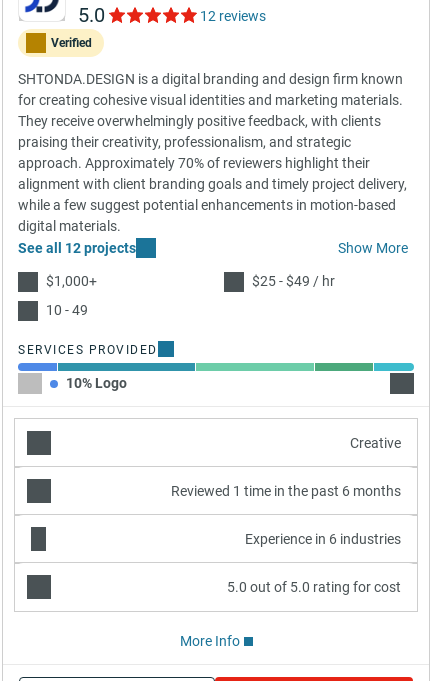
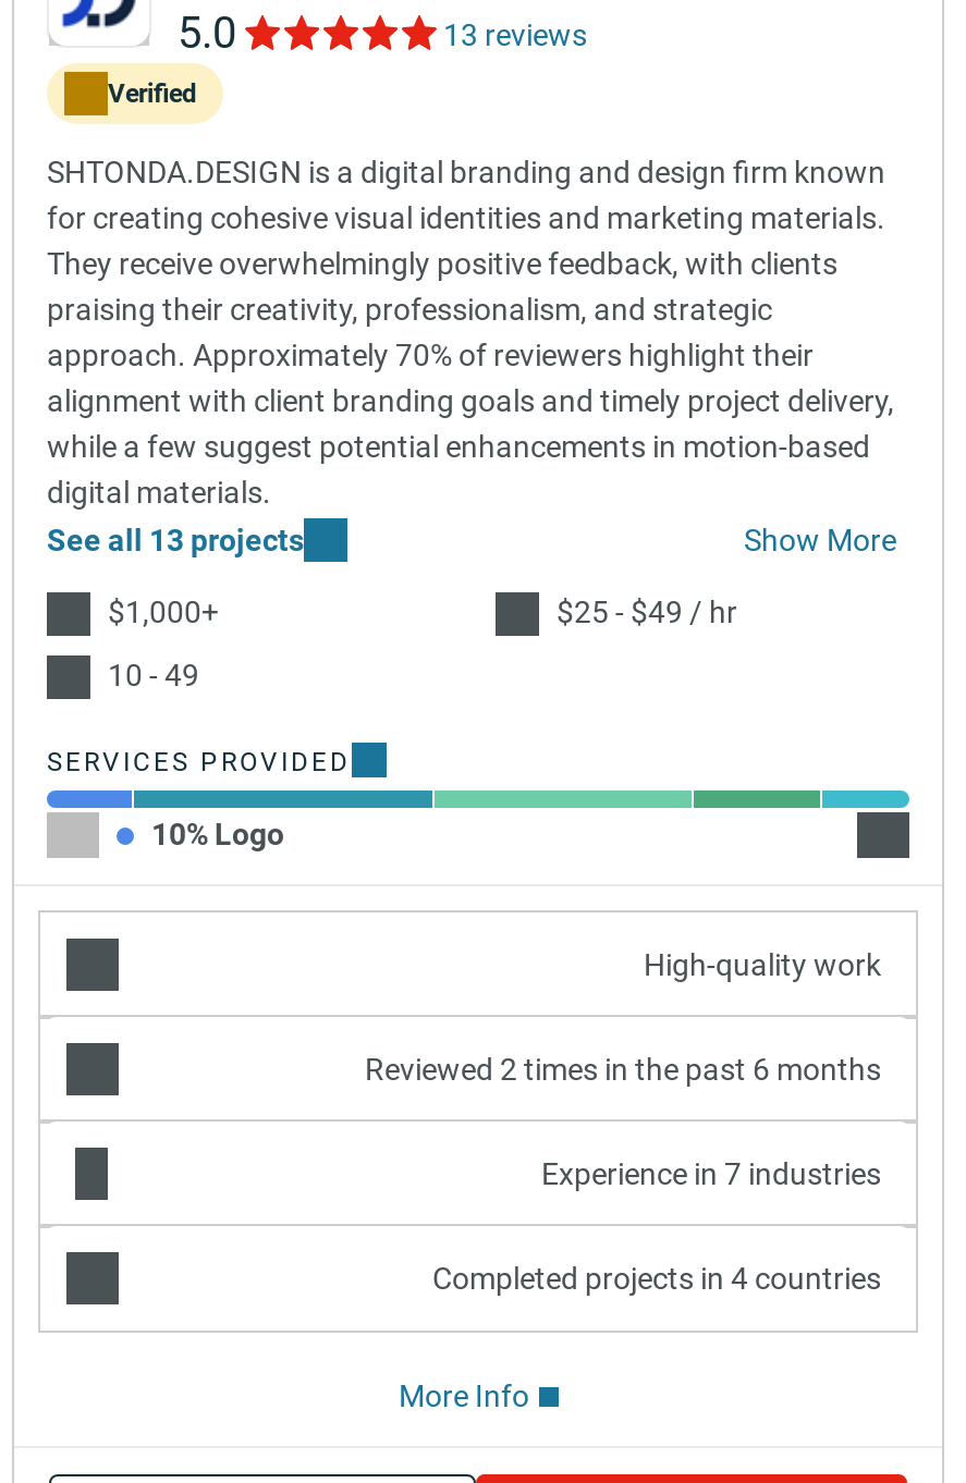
[200,8,266,24] 12 reviews -> [443,17,587,52] 13 reviews
[18,240,136,256] See all 12 projects -> [47,523,304,557] See all 13 projects
[350,434,401,450] Creative -> [644,946,881,981] High-quality work
[171,482,401,498] Reviewed 1 time in the past 6 months -> [365,1051,881,1086] Reviewed 2 times in the past 6 months
[245,530,401,546] Experience in 6 industries -> [541,1155,881,1190] Experience in 7 industries
[227,578,401,594] 5.0 out of 5.0 rating for cost -> [432,1260,881,1295] Completed projects in 4 countries

